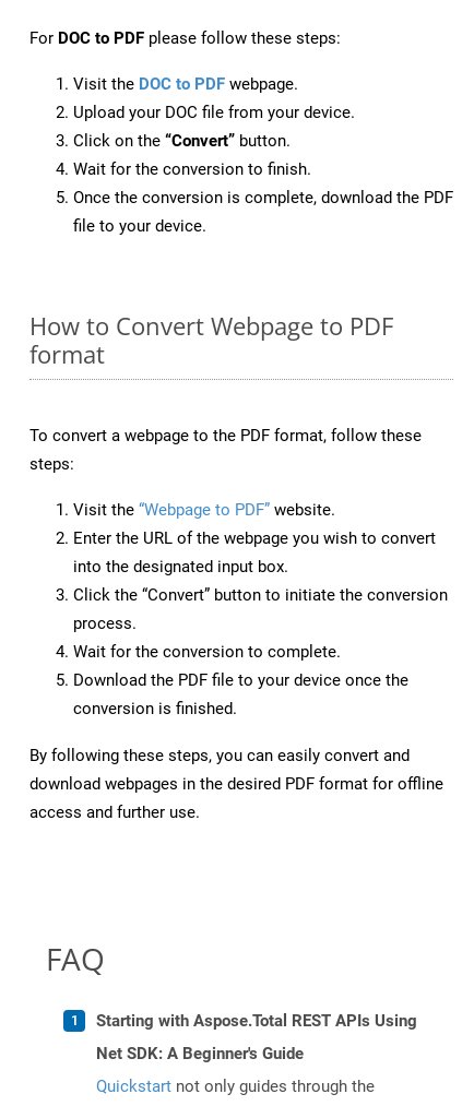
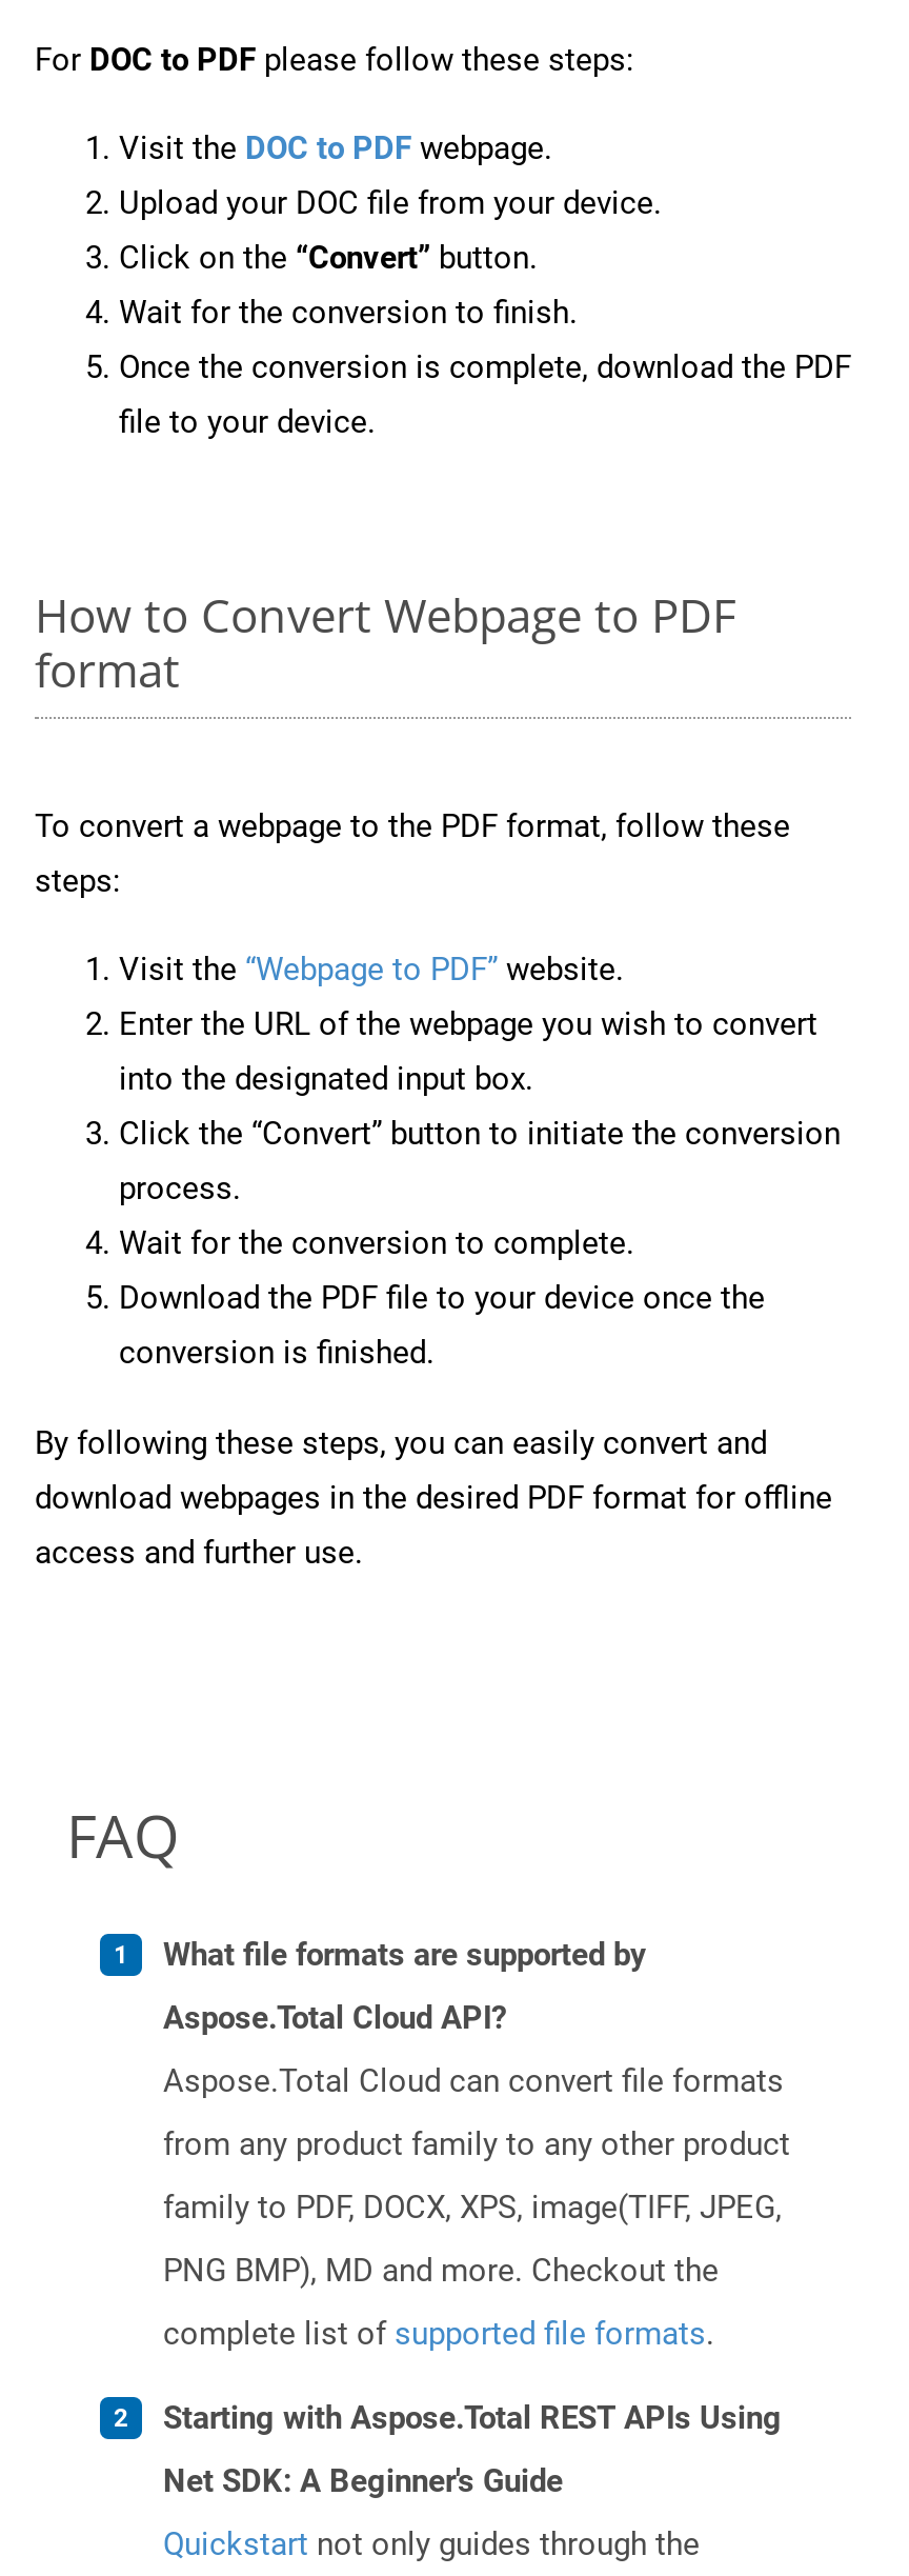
none -> [163,1936,790,2353] What file formats are supported by | Aspose.Total Cloud API? | Aspose.Total Cloud can convert file formats | from any product family to any other product | family to PDF, DOCX, XPS, image(TIFF, JPEG, | PNG BMP), MD and more. Checkout the | complete list of supported file formats.

